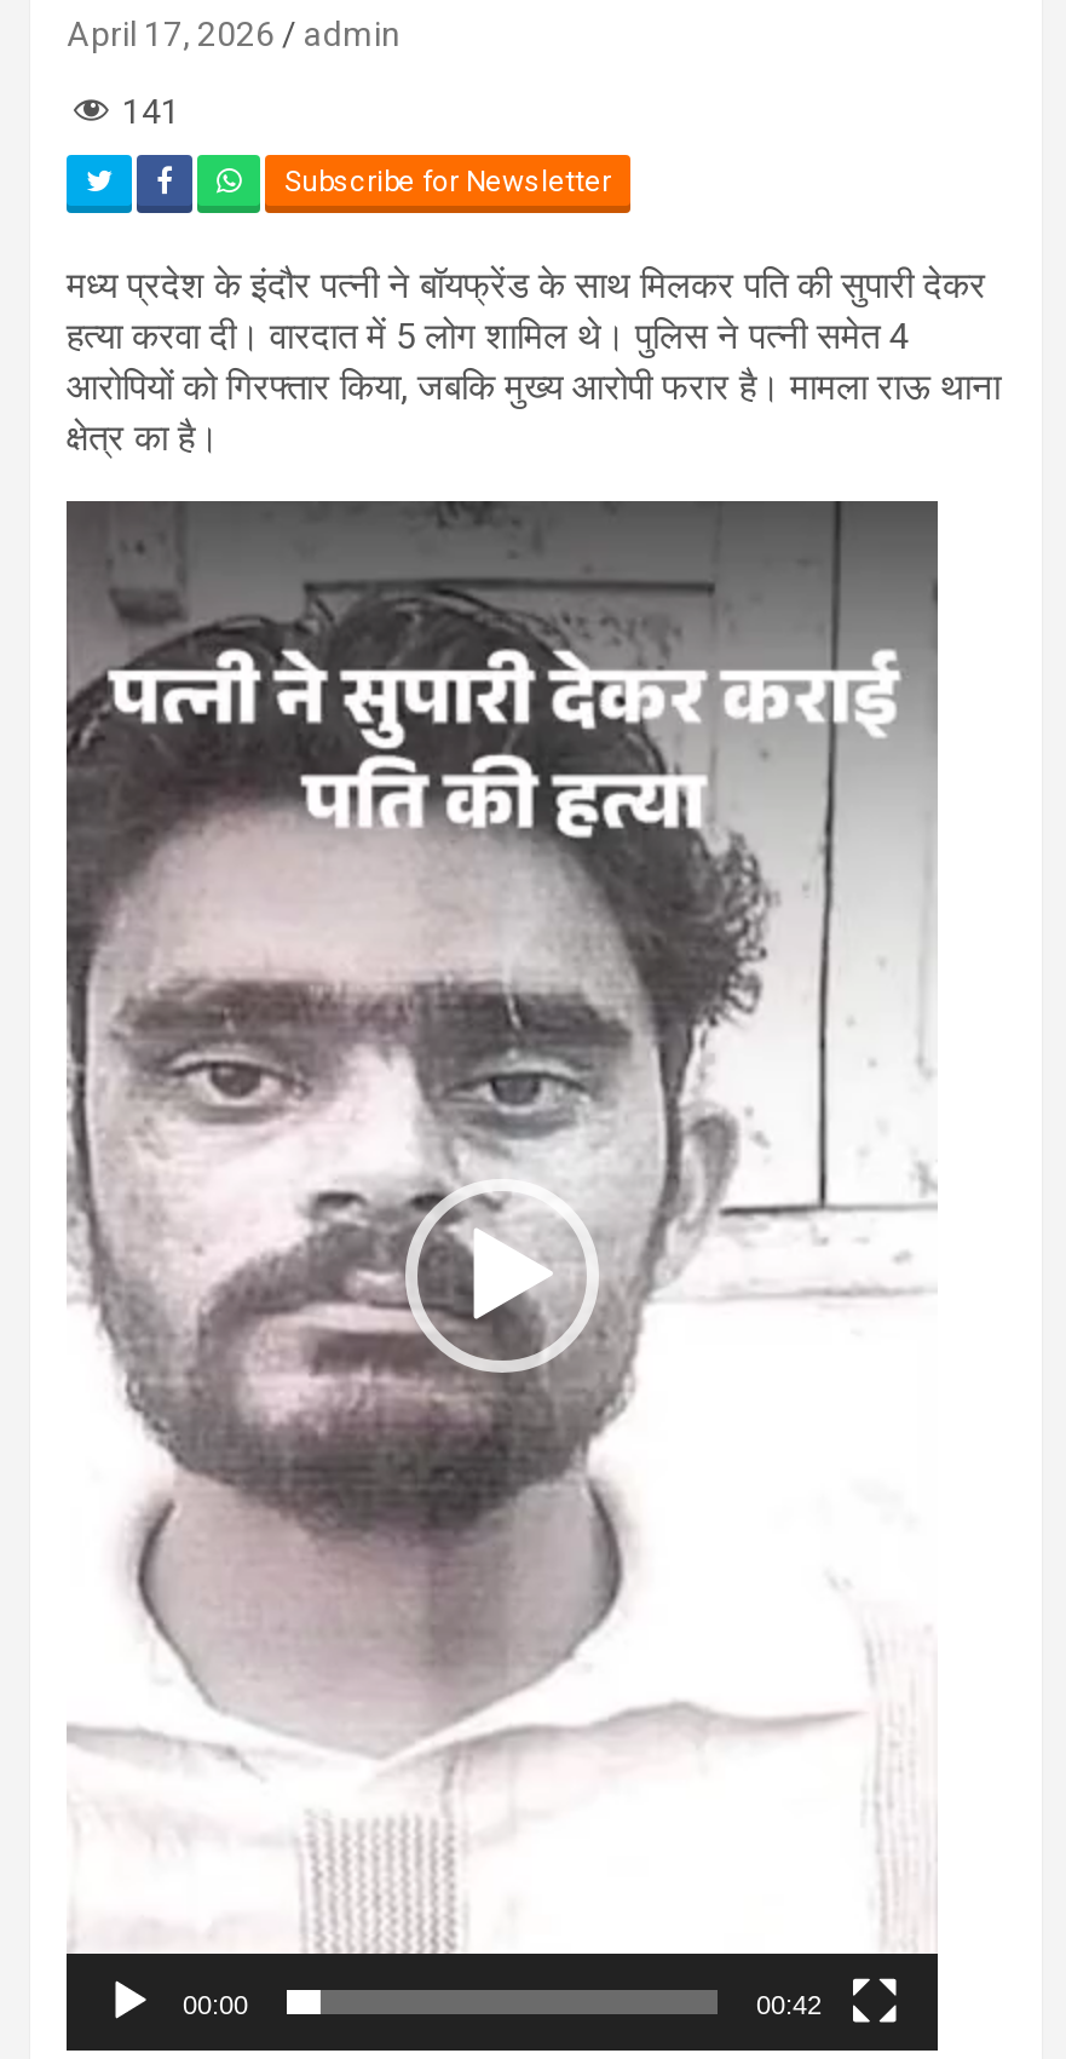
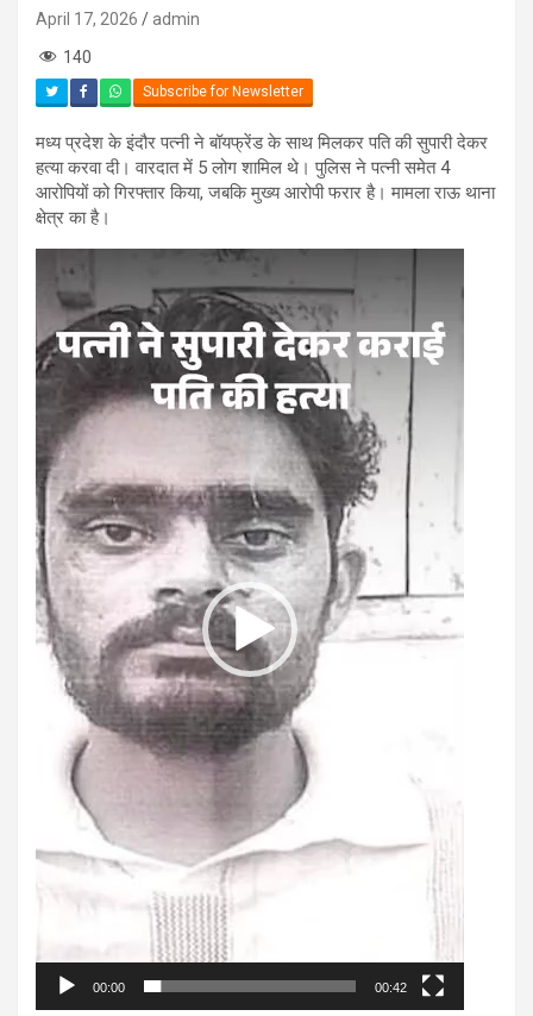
[122,92,180,131] 141 -> [63,48,92,67] 140

